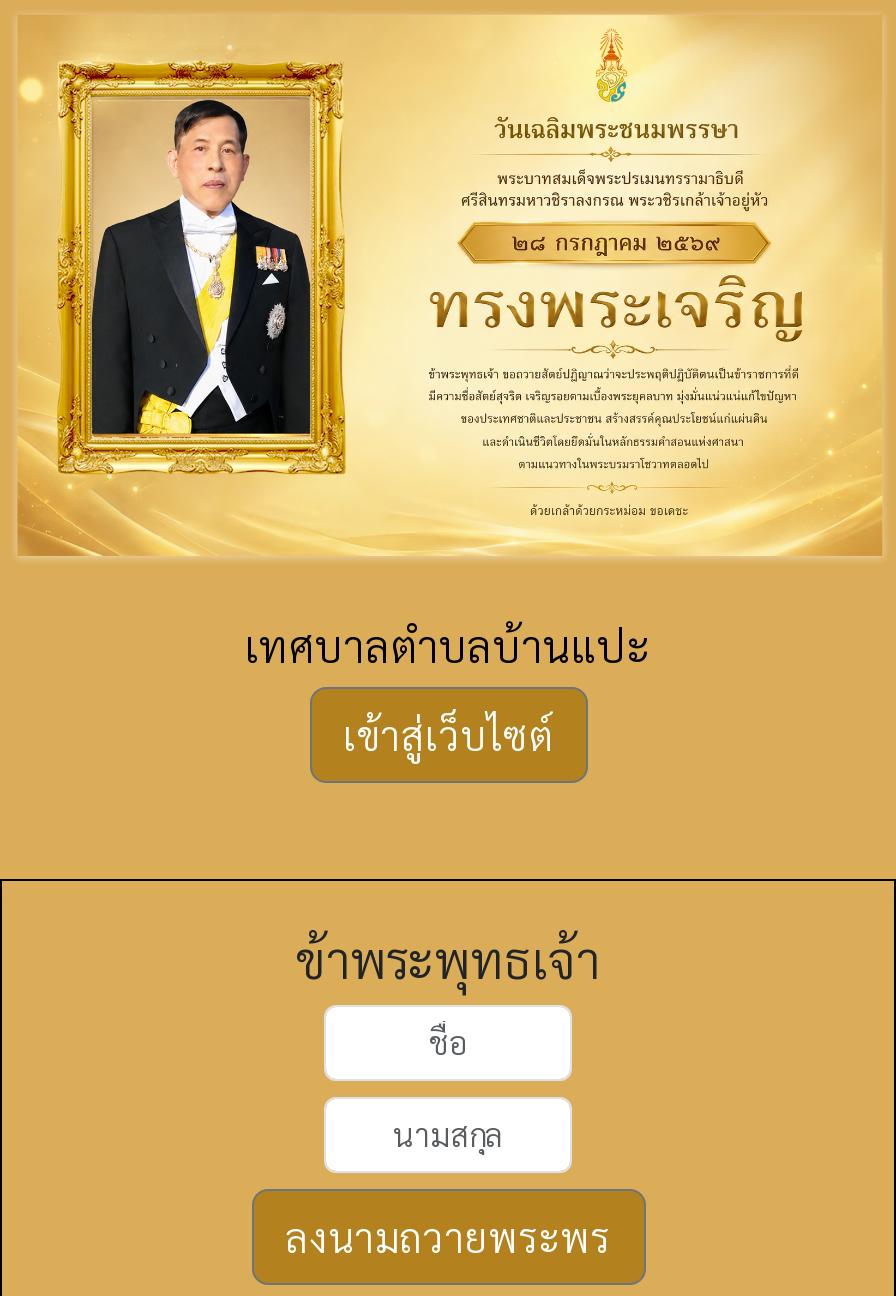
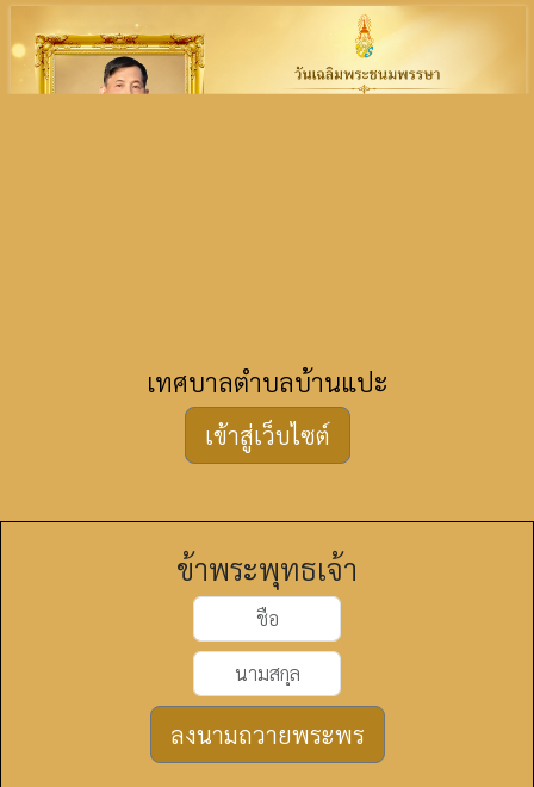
[18,161,884,559] [image] -> none

